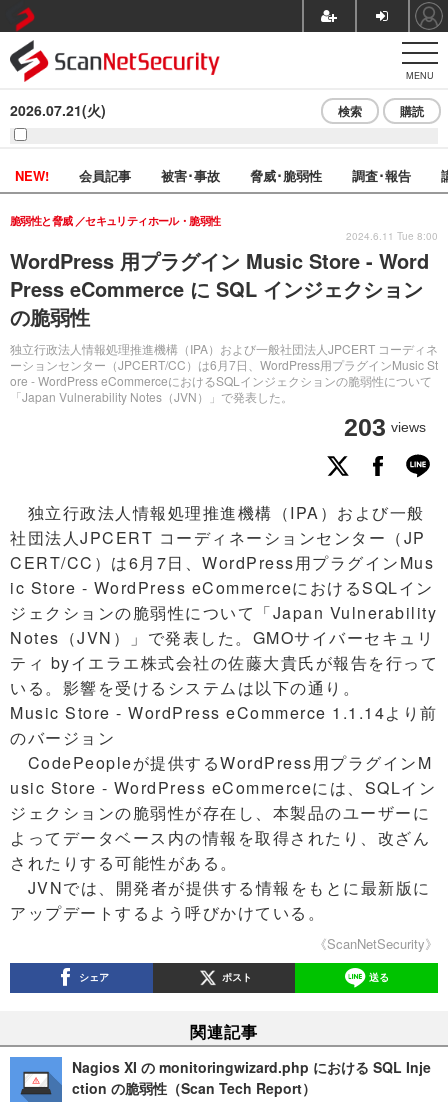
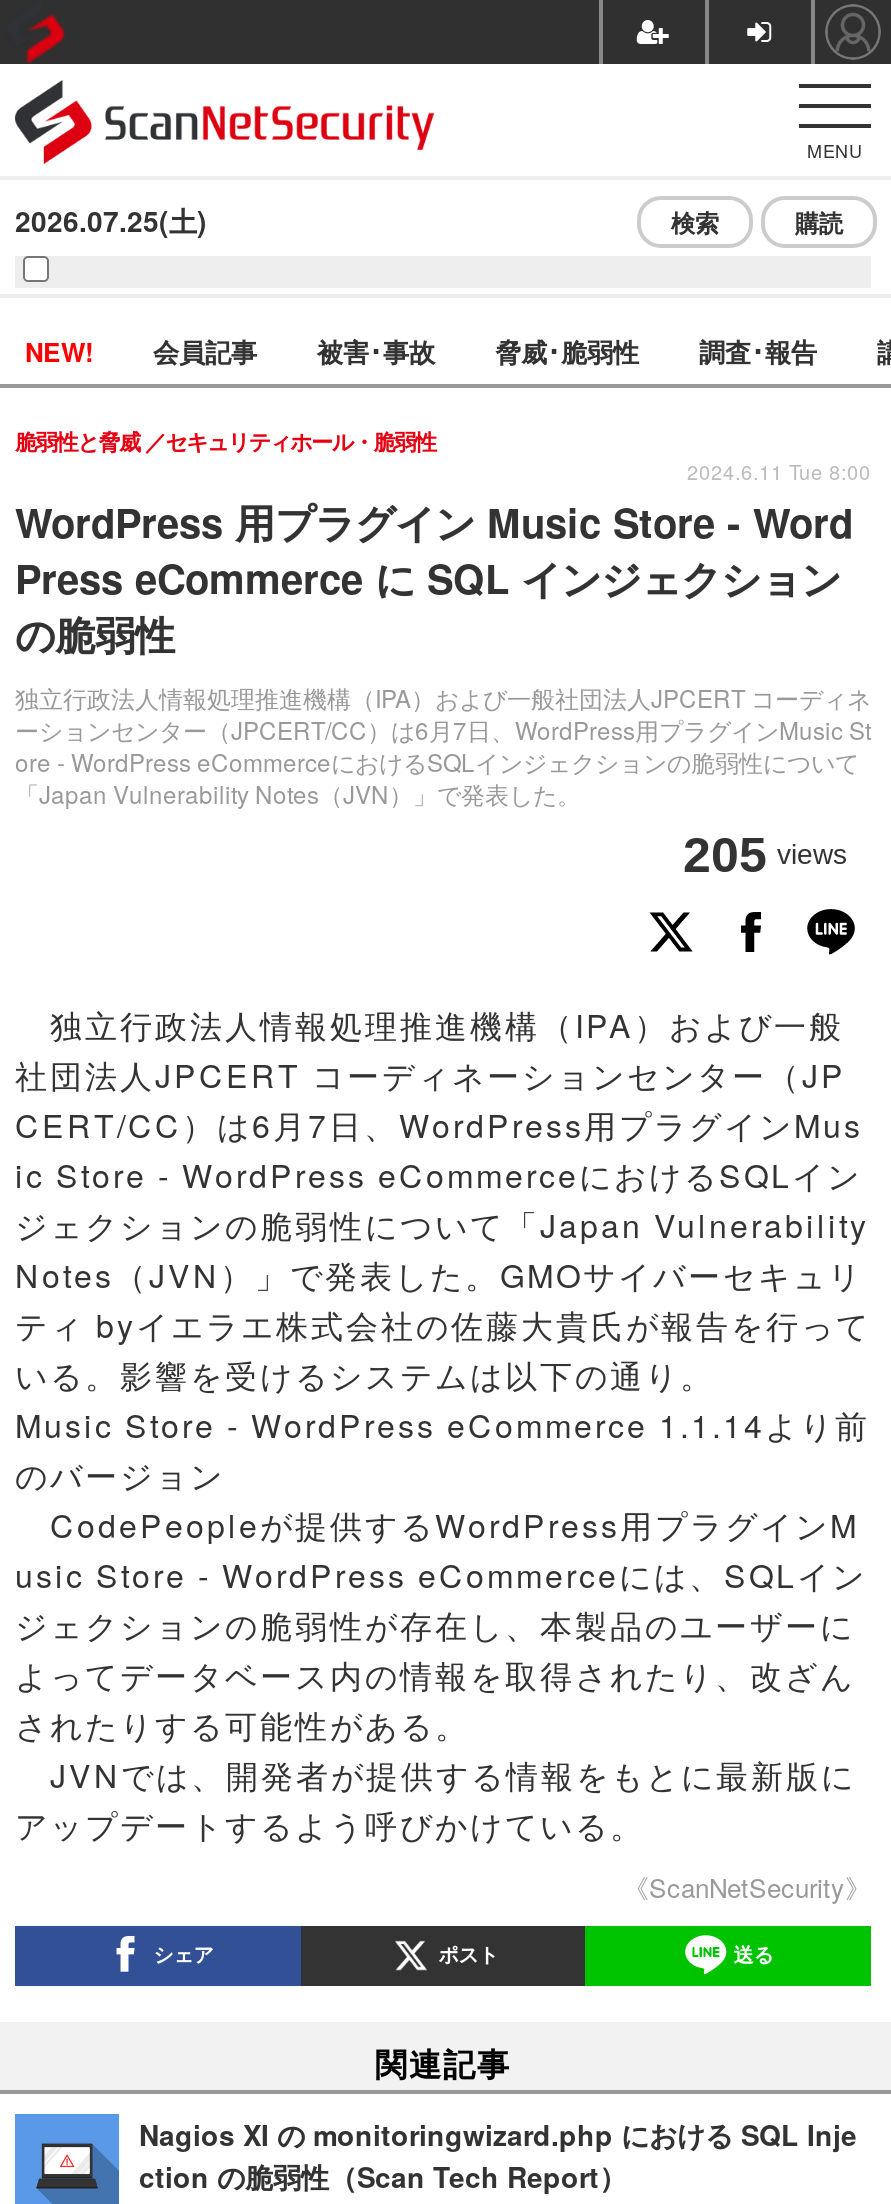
[10,100,106,120] 2026.07.21(火) -> [15,200,207,240] 2026.07.25(土)
[344,413,426,441] 203 views -> [683,826,847,882] 205 views

